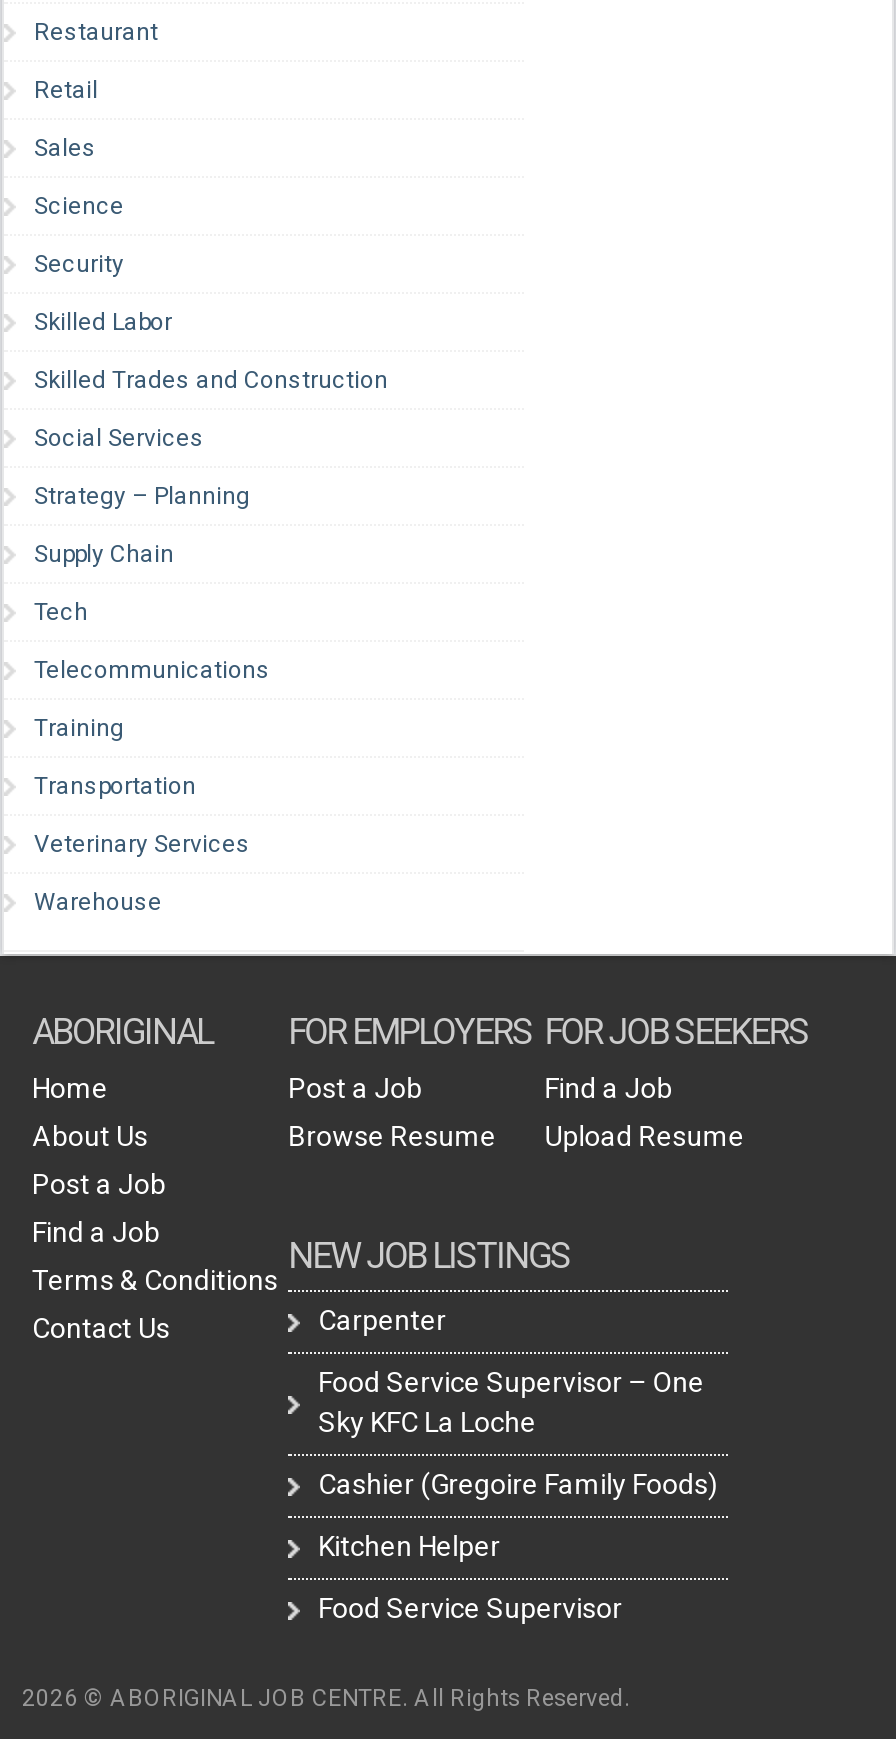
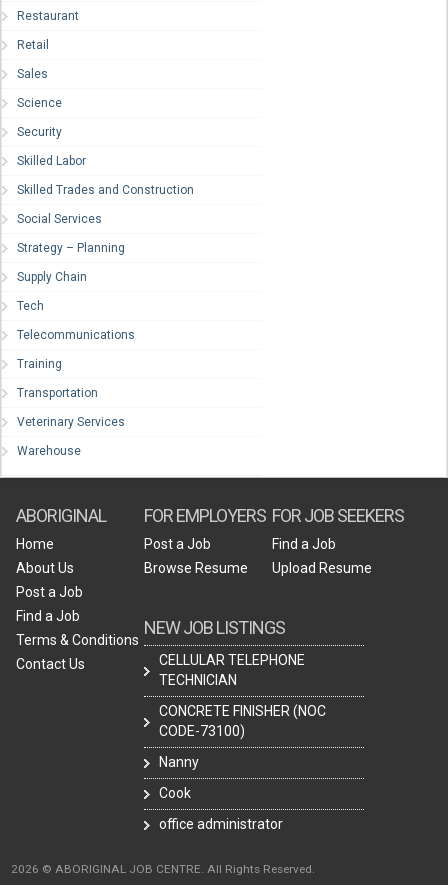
[318,1304,446,1336] Carpenter -> [159,652,305,688] CELLULAR TELEPHONE | TECHNICIAN
[318,1366,704,1438] Food Service Supervisor – One | Sky KFC La Loche -> [159,703,326,739] CONCRETE FINISHER (NOC | CODE-73100)
[318,1468,718,1500] Cashier (Gregoire Family Foods) -> [159,754,199,770] Nanny
[318,1530,500,1562] Kitchen Helper -> [159,785,191,801] Cook
[318,1592,622,1624] Food Service Supervisor -> [159,816,283,832] office administrator

